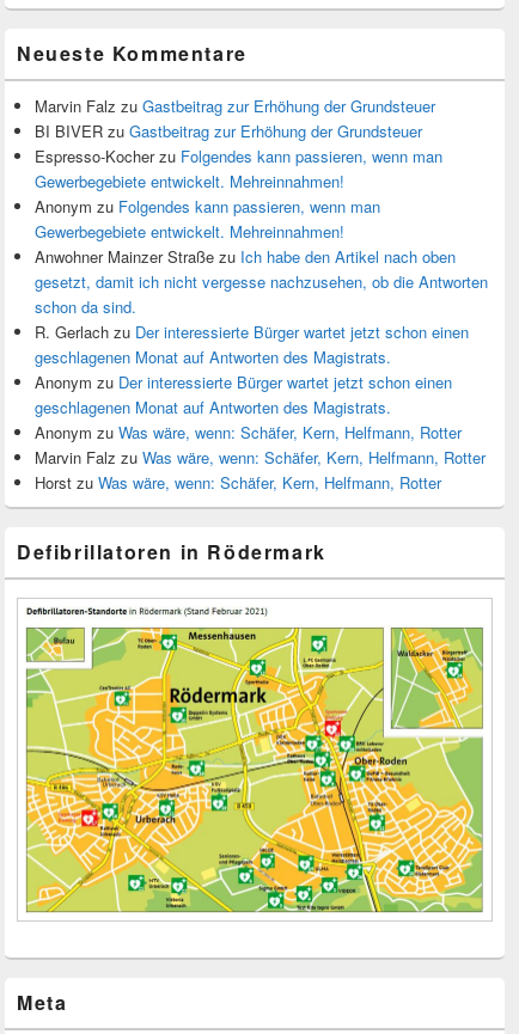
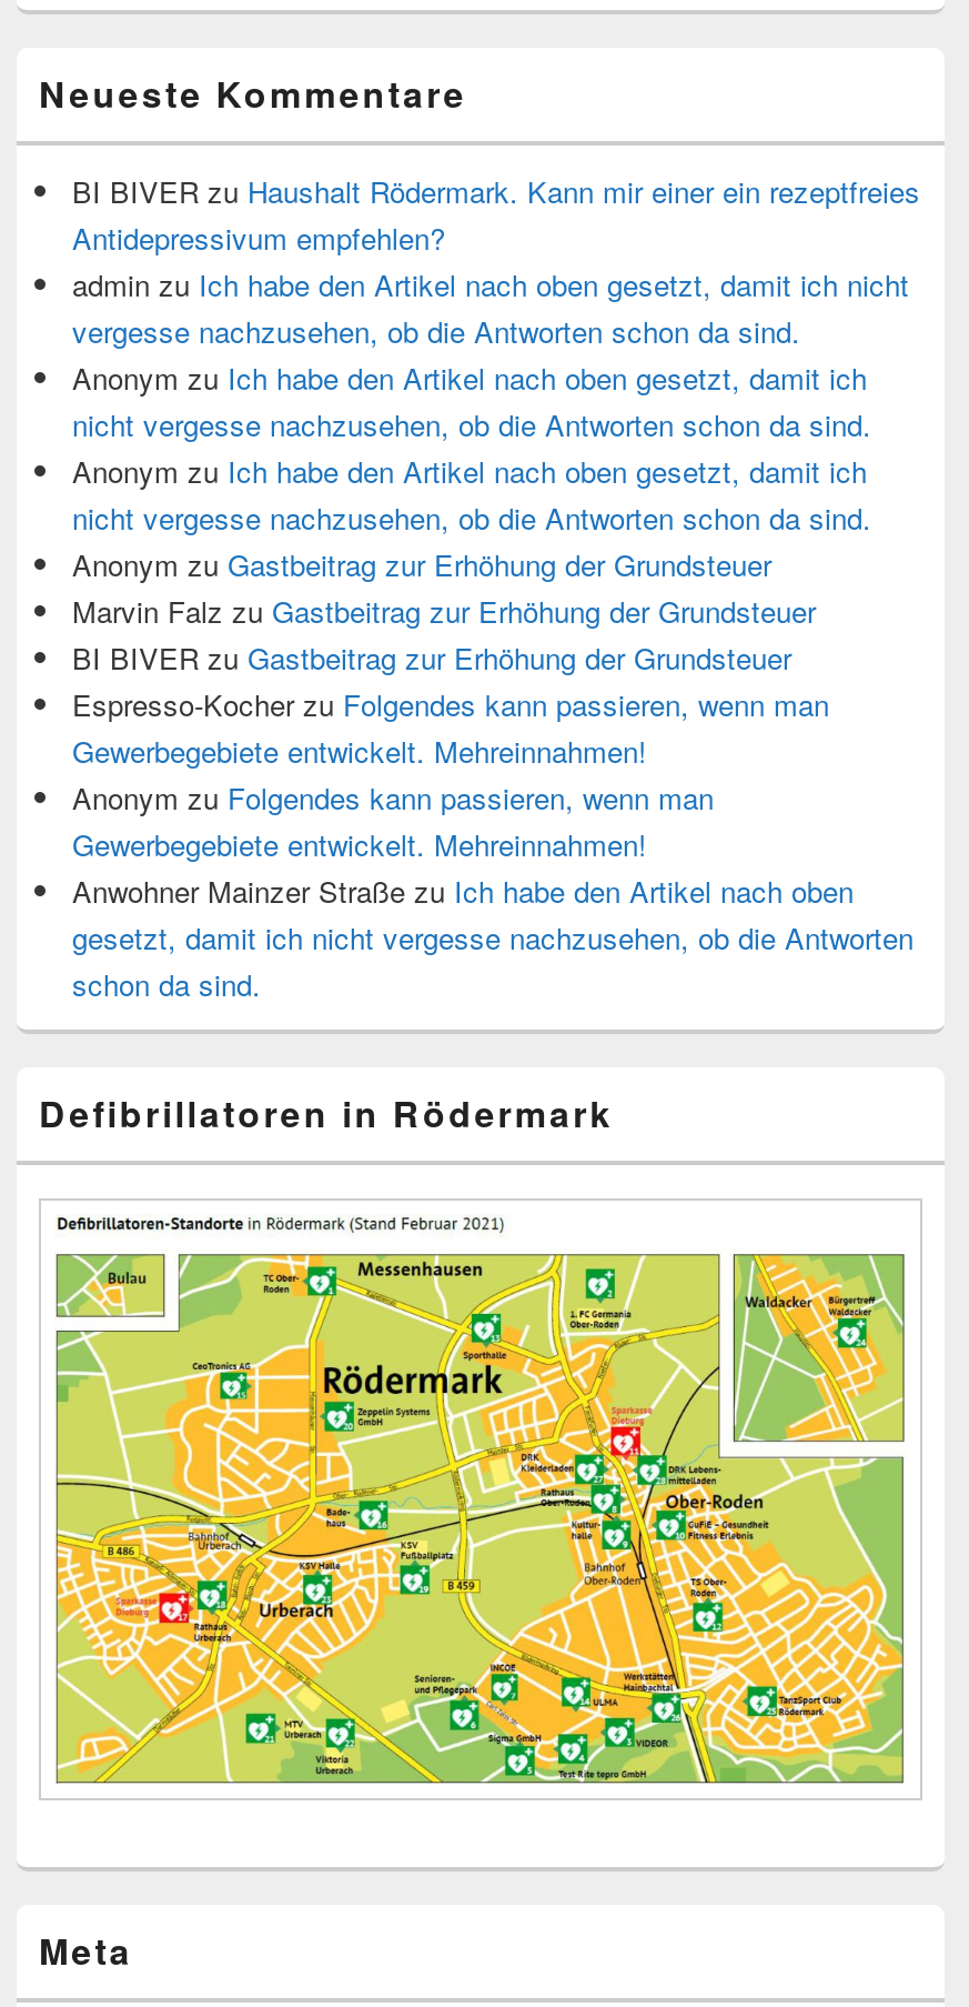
none -> [72,169,920,585] BI BIVER zu Haushalt Rödermark. Kann mir einer ein rezeptfreies | Antidepressivum empfehlen? | admin zu Ich habe den Artikel nach oben gesetzt, damit ich nicht | vergesse nachzusehen, ob die Antworten schon da sind. | Anonym zu Ich habe den Artikel nach oben gesetzt, damit ich | nicht vergesse nachzusehen, ob die Antworten schon da sind. | Anonym zu Ich habe den Artikel nach oben gesetzt, damit ich | nicht vergesse nachzusehen, ob die Antworten schon da sind. | Anonym zu Gastbeitrag zur Erhöhung der Grundsteuer
moved [35,94,488,318] -> [72,589,914,1005]: Marvin Falz zu Gastbeitrag zur Erhöhung der Grundsteuer | BI BIVER zu Gastbeitrag zur Erhöhung der Grundsteuer | Espresso-Kocher zu Folgendes kann passieren, wenn man | ... | gesetzt, damit ich nicht vergesse nachzusehen, ob die Antworten | schon da sind.
[35,320,486,493] R. Gerlach zu Der interessierte Bürger wartet jetzt schon einen | geschlagenen Monat auf Antworten des Magistrats. | Anonym zu Der interessierte Bürger wartet jetzt schon einen | geschlagenen Monat auf Antworten des Magistrats. | Anonym zu Was wäre, wenn: Schäfer, Kern, Helfmann, Rotter | Marvin Falz zu Was wäre, wenn: Schäfer, Kern, Helfmann, Rotter | Horst zu Was wäre, wenn: Schäfer, Kern, Helfmann, Rotter -> none

